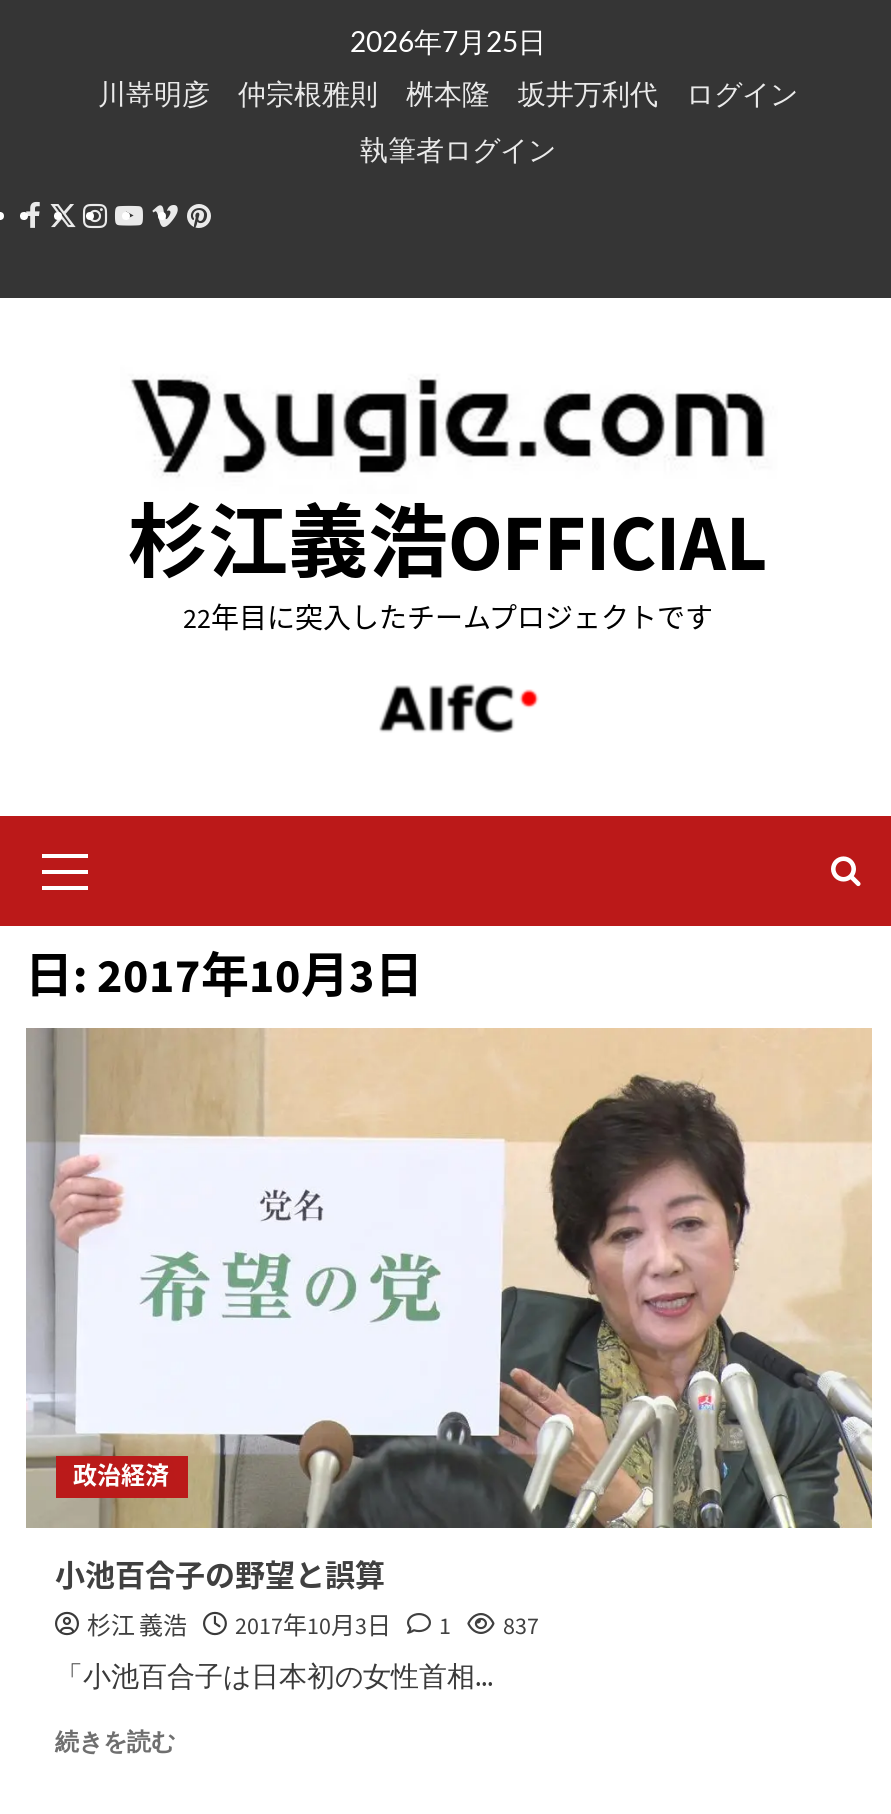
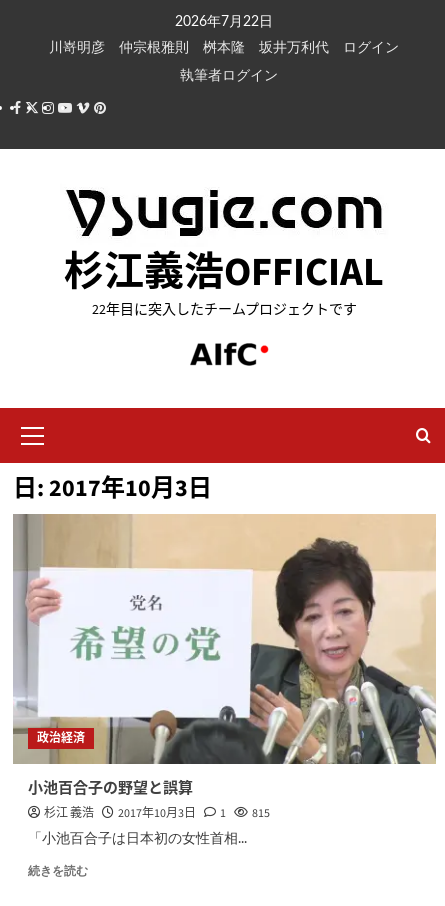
[350,30,546,58] 2026年7月25日 -> [175,15,273,29] 2026年7月22日
[87,1610,539,1644] 杉江 義浩 2017年10月3日 1 837 -> [43,805,269,822] 杉江 義浩 2017年10月3日 1 815

